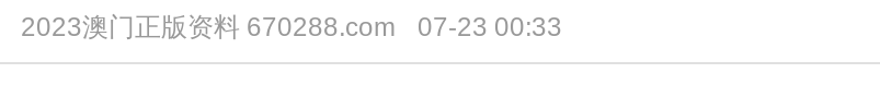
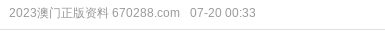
[21,12,562,42] 2023澳门正版资料 670288.com 07-23 00:33 -> [9,6,256,20] 2023澳门正版资料 670288.com 07-20 00:33

